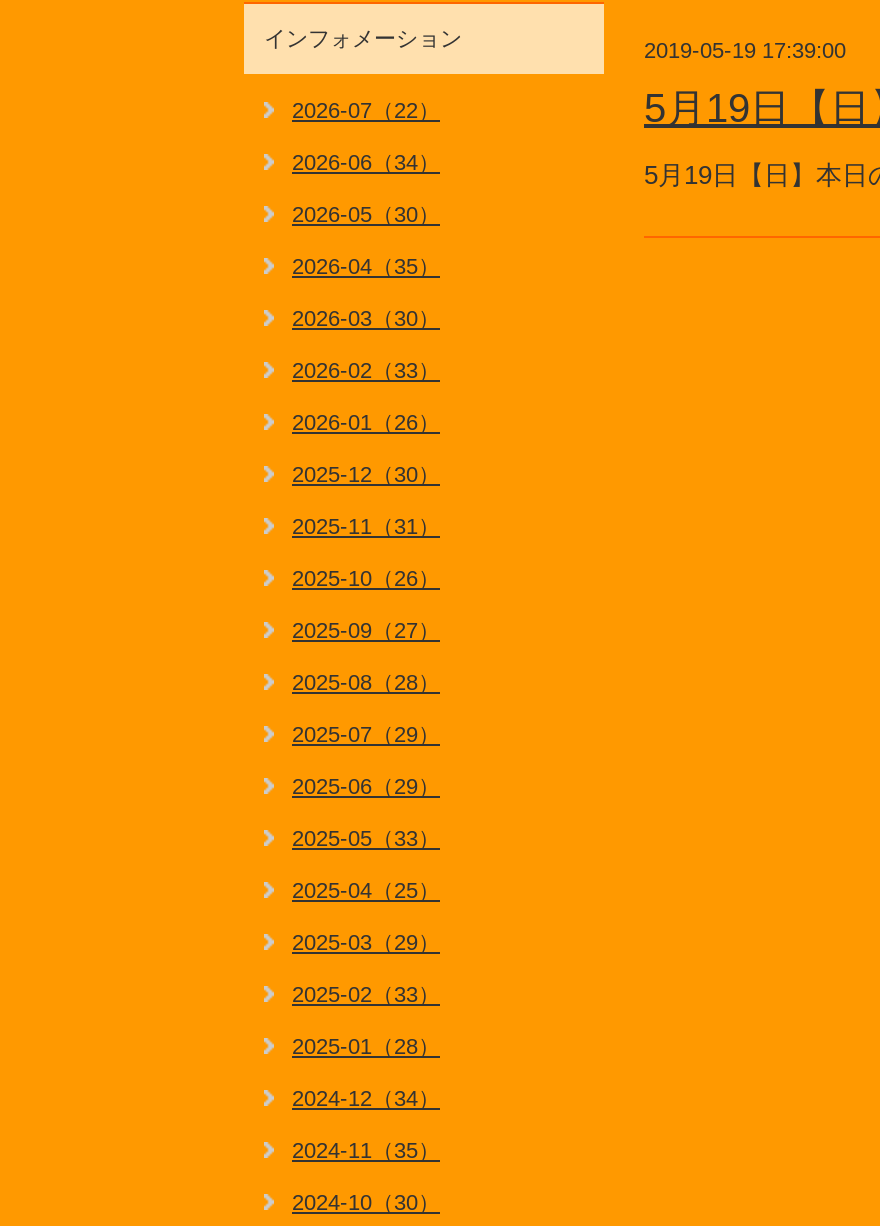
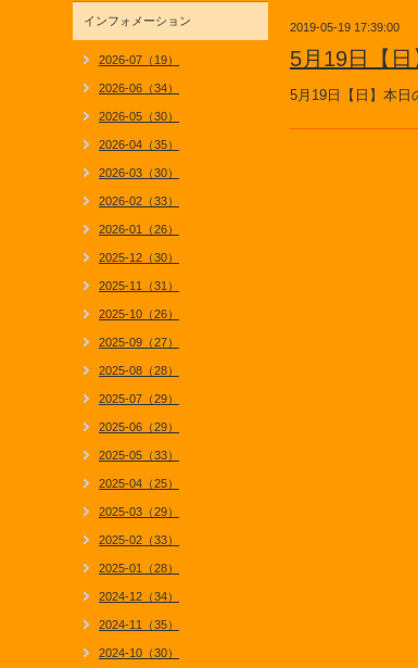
[292,98,440,122] 2026-07（22） -> [99,53,179,66] 2026-07（19）

